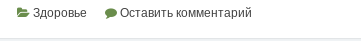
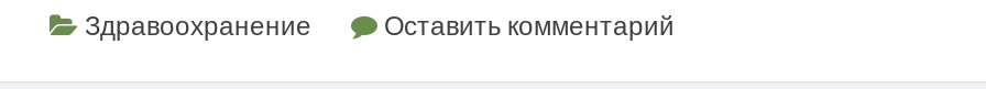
[32,6,86,20] Здоровье -> [85,11,311,42] Здравоохранение

